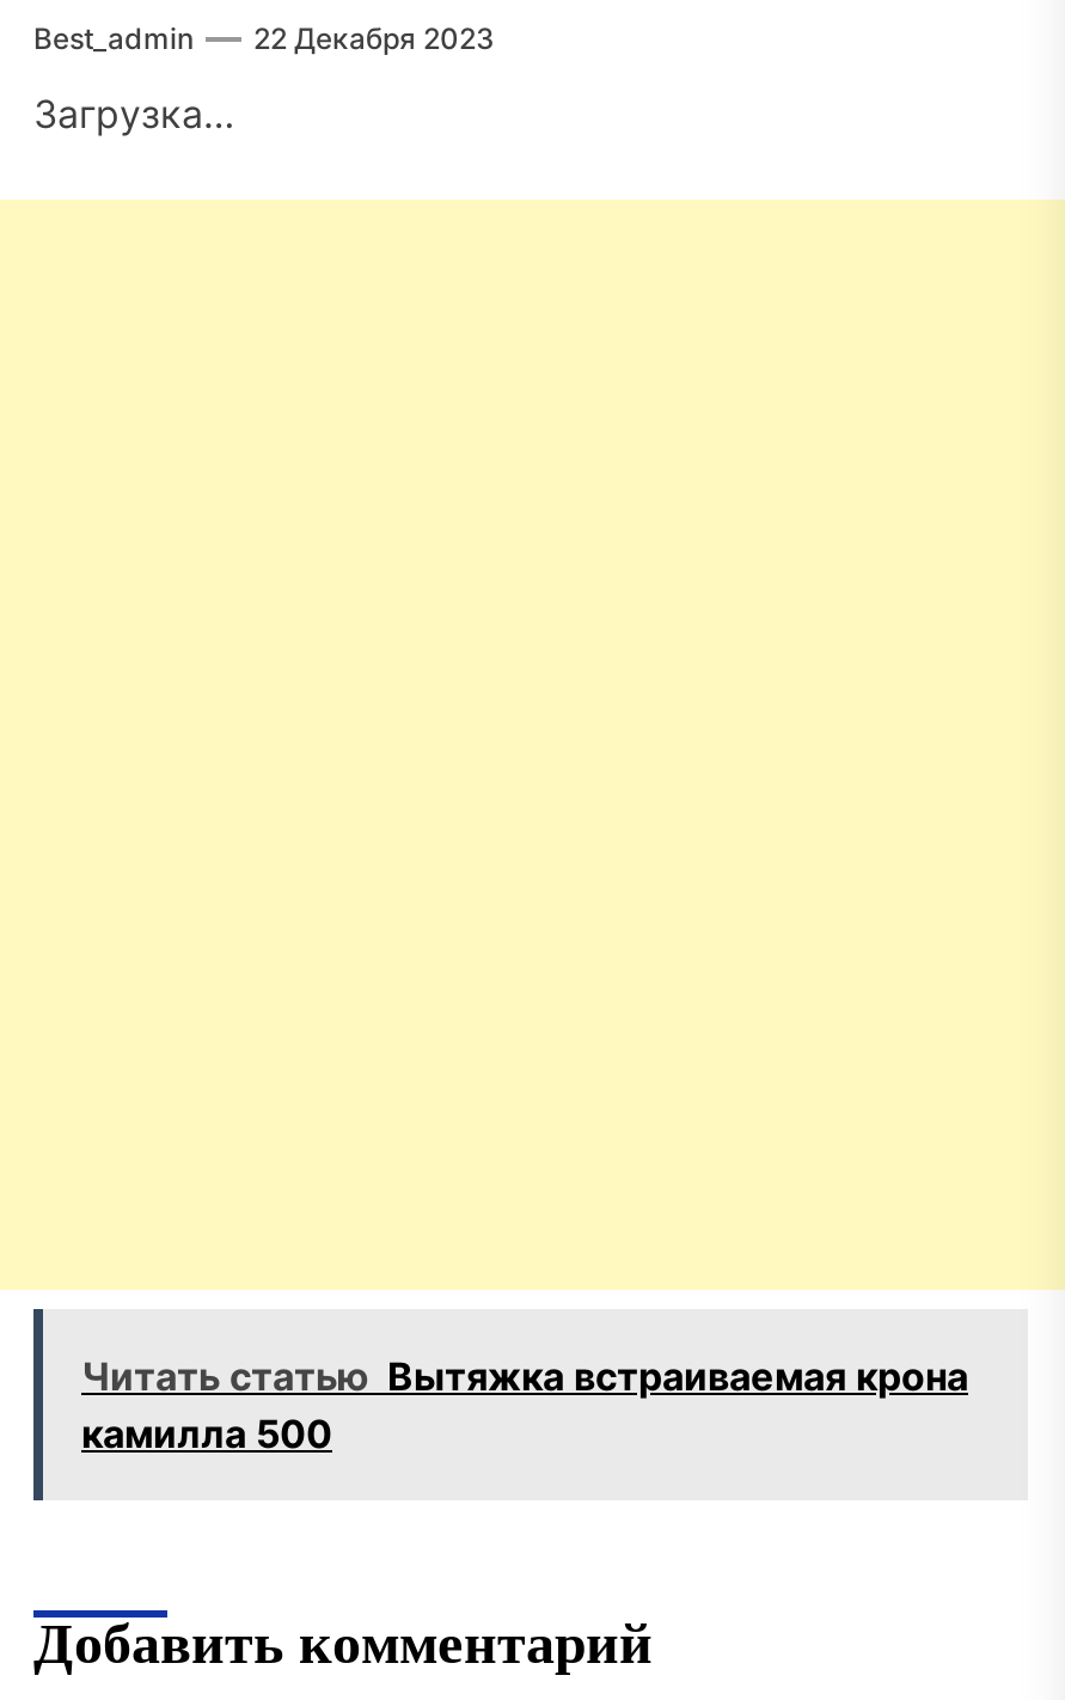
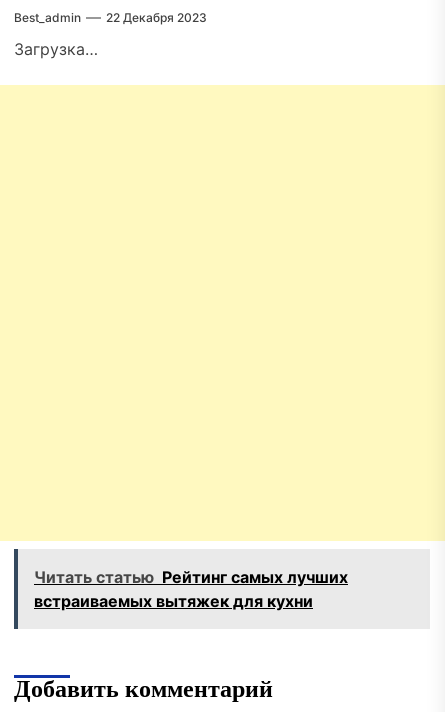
[81,1352,968,1457] Читать статью Вытяжка встраиваемая крона | камилла 500 -> [34,567,348,611] Читать статью Рейтинг самых лучших | встраиваемых вытяжек для кухни

